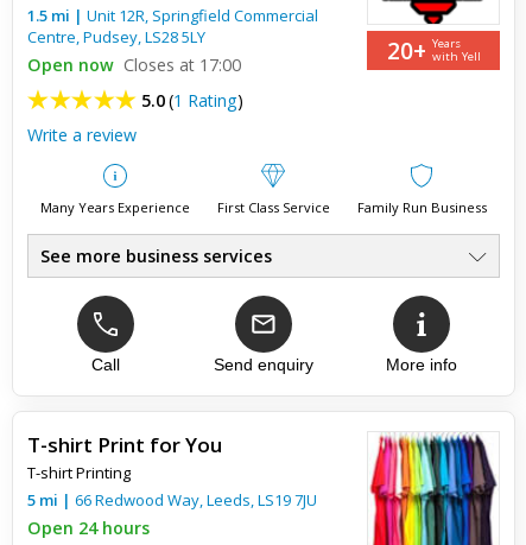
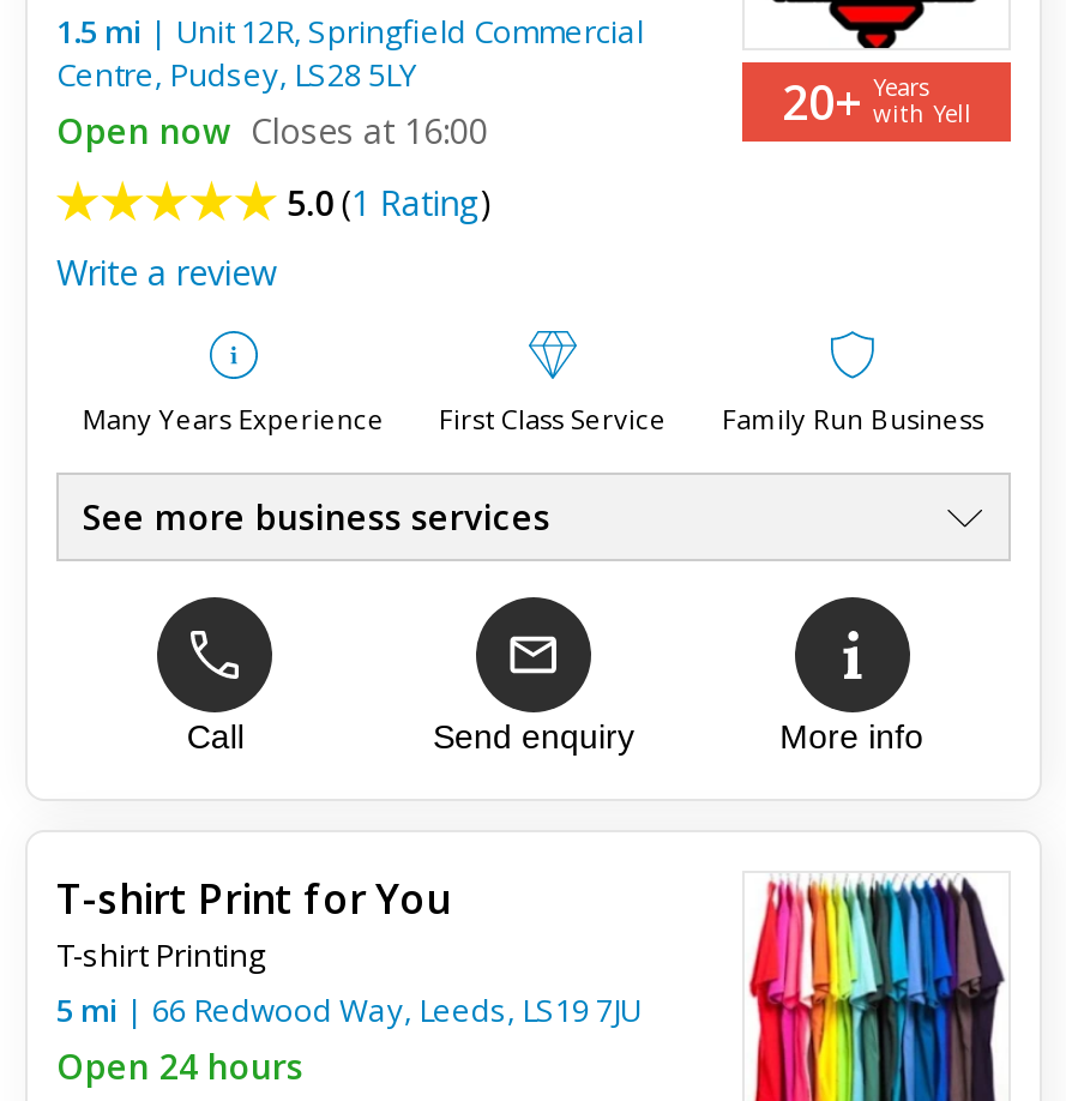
[27,53,241,76] Open now Closes at 17:00 -> [56,107,488,153] Open now Closes at 16:00

